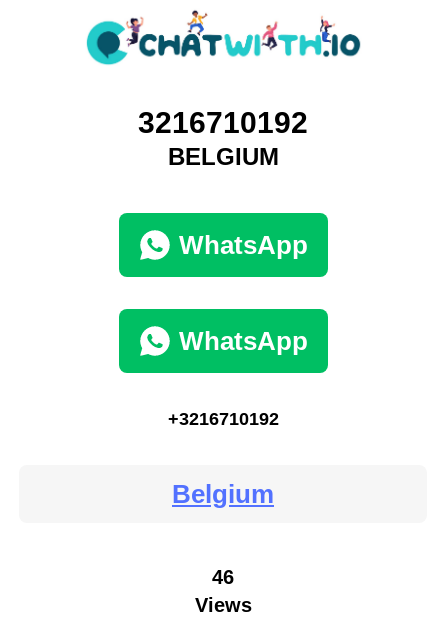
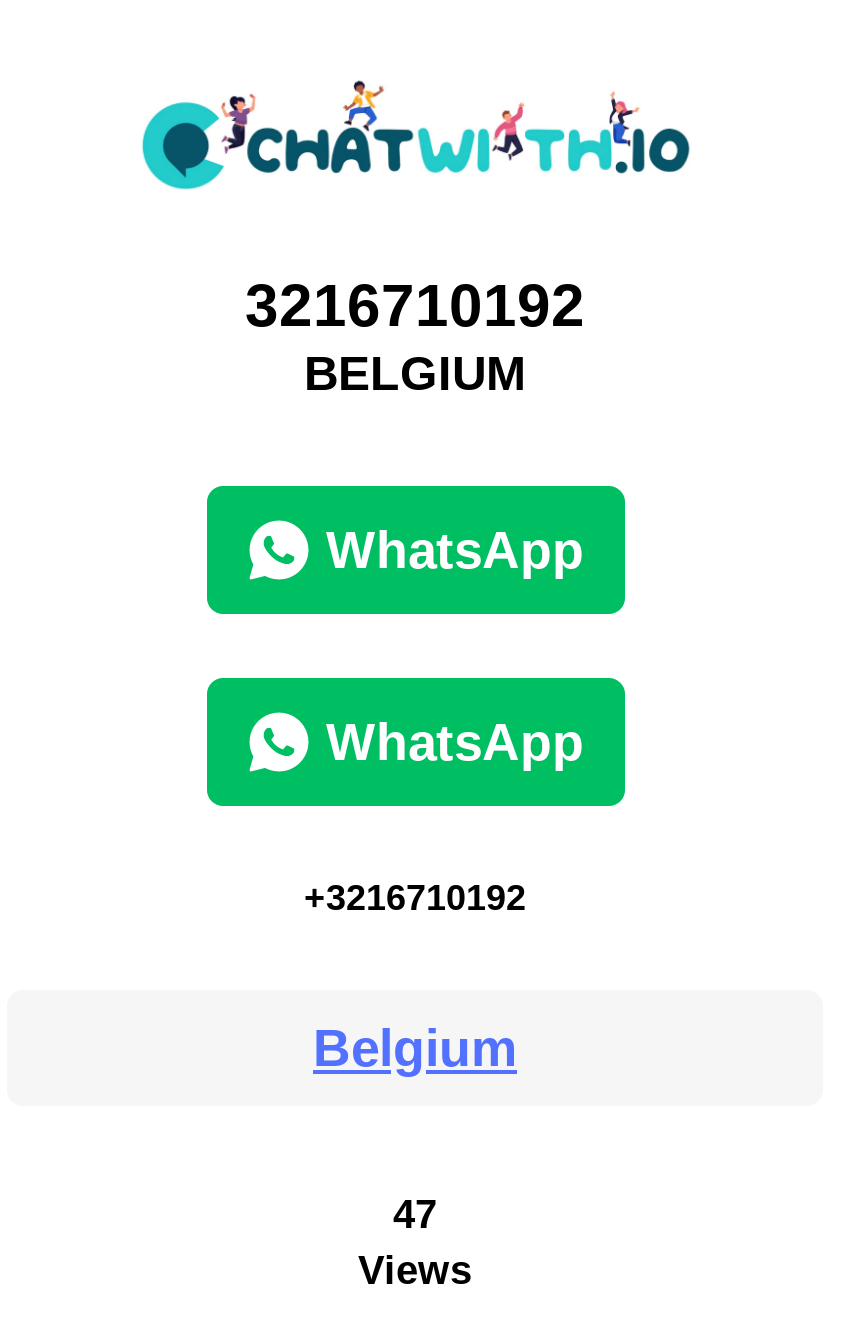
[212,566,234,588] 46 -> [393,1192,437,1236] 47

